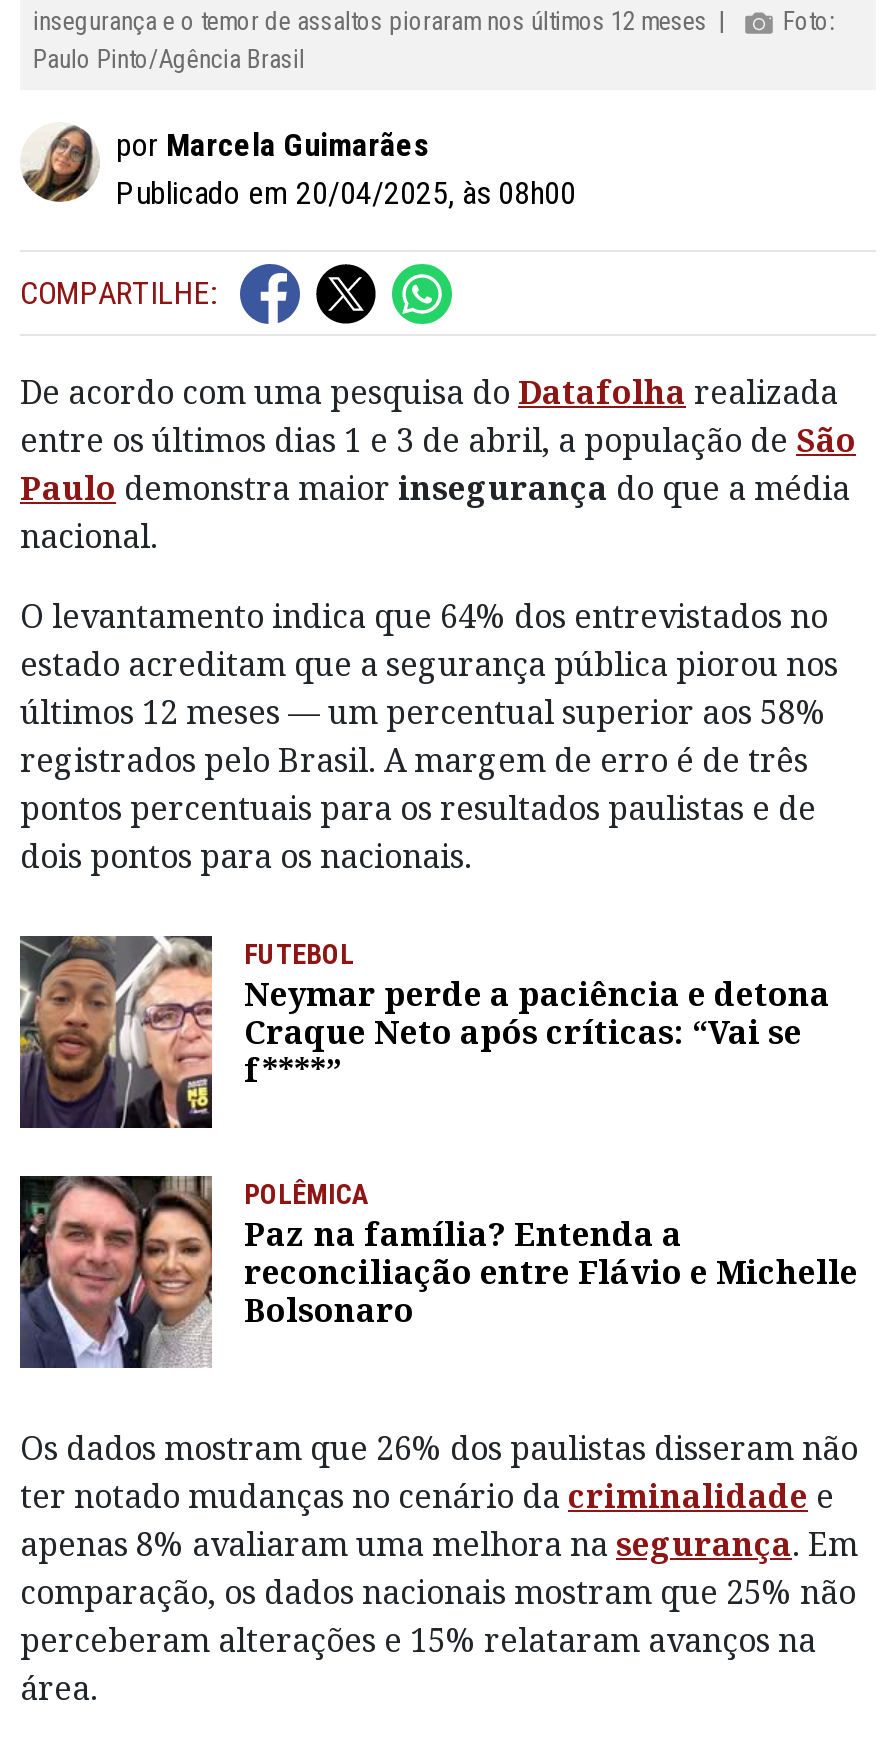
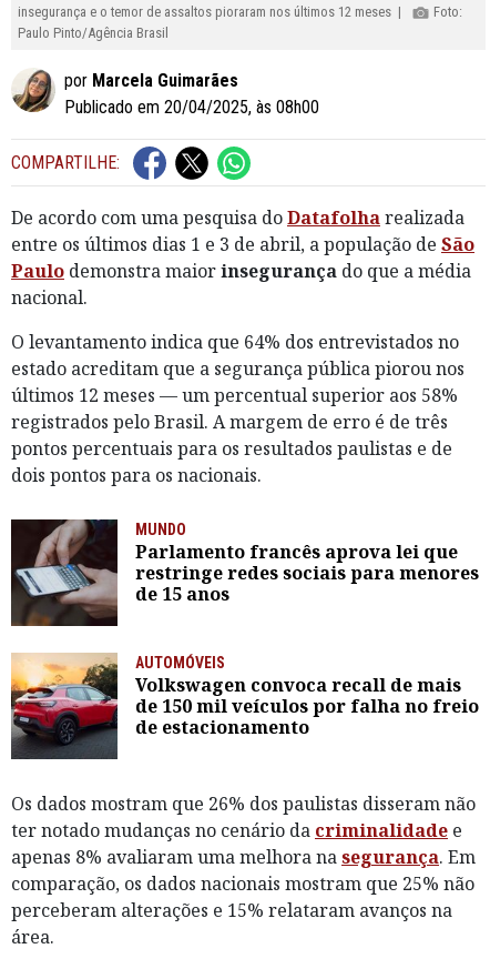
[18,934,830,1130] [image] | FUTEBOL | Neymar perde a paciência e detona | Craque Neto após críticas: “Vai se | f****” -> [10,518,479,626] [image] | MUNDO | Parlamento francês aprova lei que | restringe redes sociais para menores | de 15 anos
[18,1174,858,1370] [image] | POLÊMICA | Paz na família? Entenda a | reconciliação entre Flávio e Michelle | Bolsonaro -> [10,653,479,760] [image] | AUTOMÓVEIS | Volkswagen convoca recall de mais | de 150 mil veículos por falha no freio | de estacionamento

